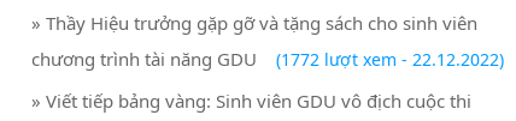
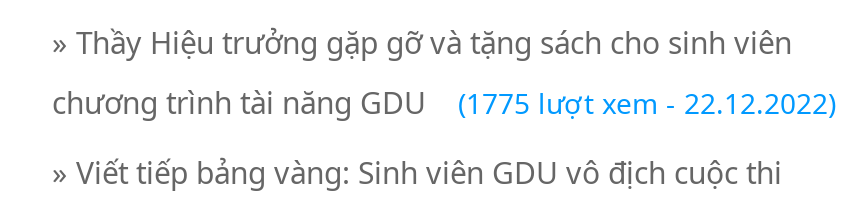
[31,47,504,71] chương trình tài năng GDU (1772 lượt xem - 22.12.2022) -> [52,82,836,122] chương trình tài năng GDU (1775 lượt xem - 22.12.2022)

